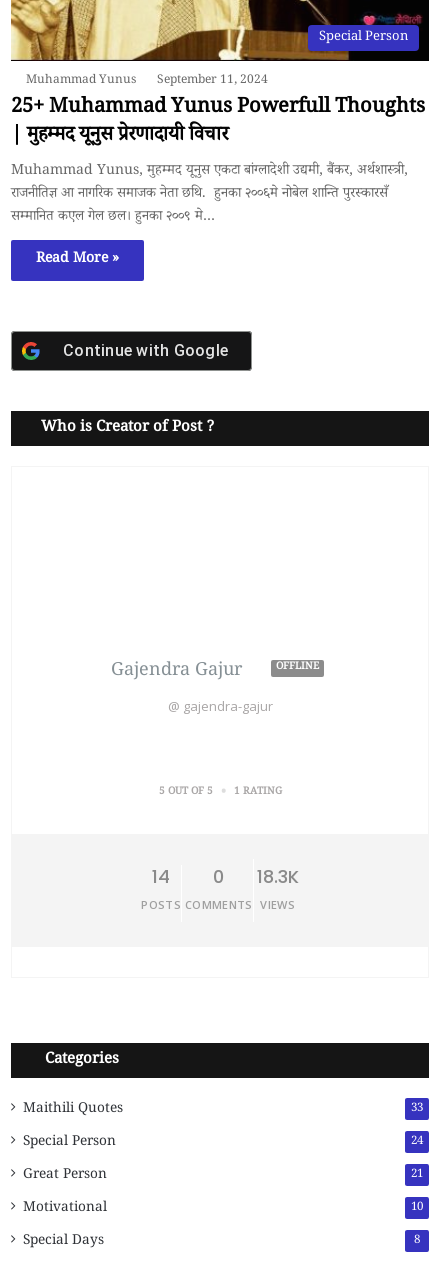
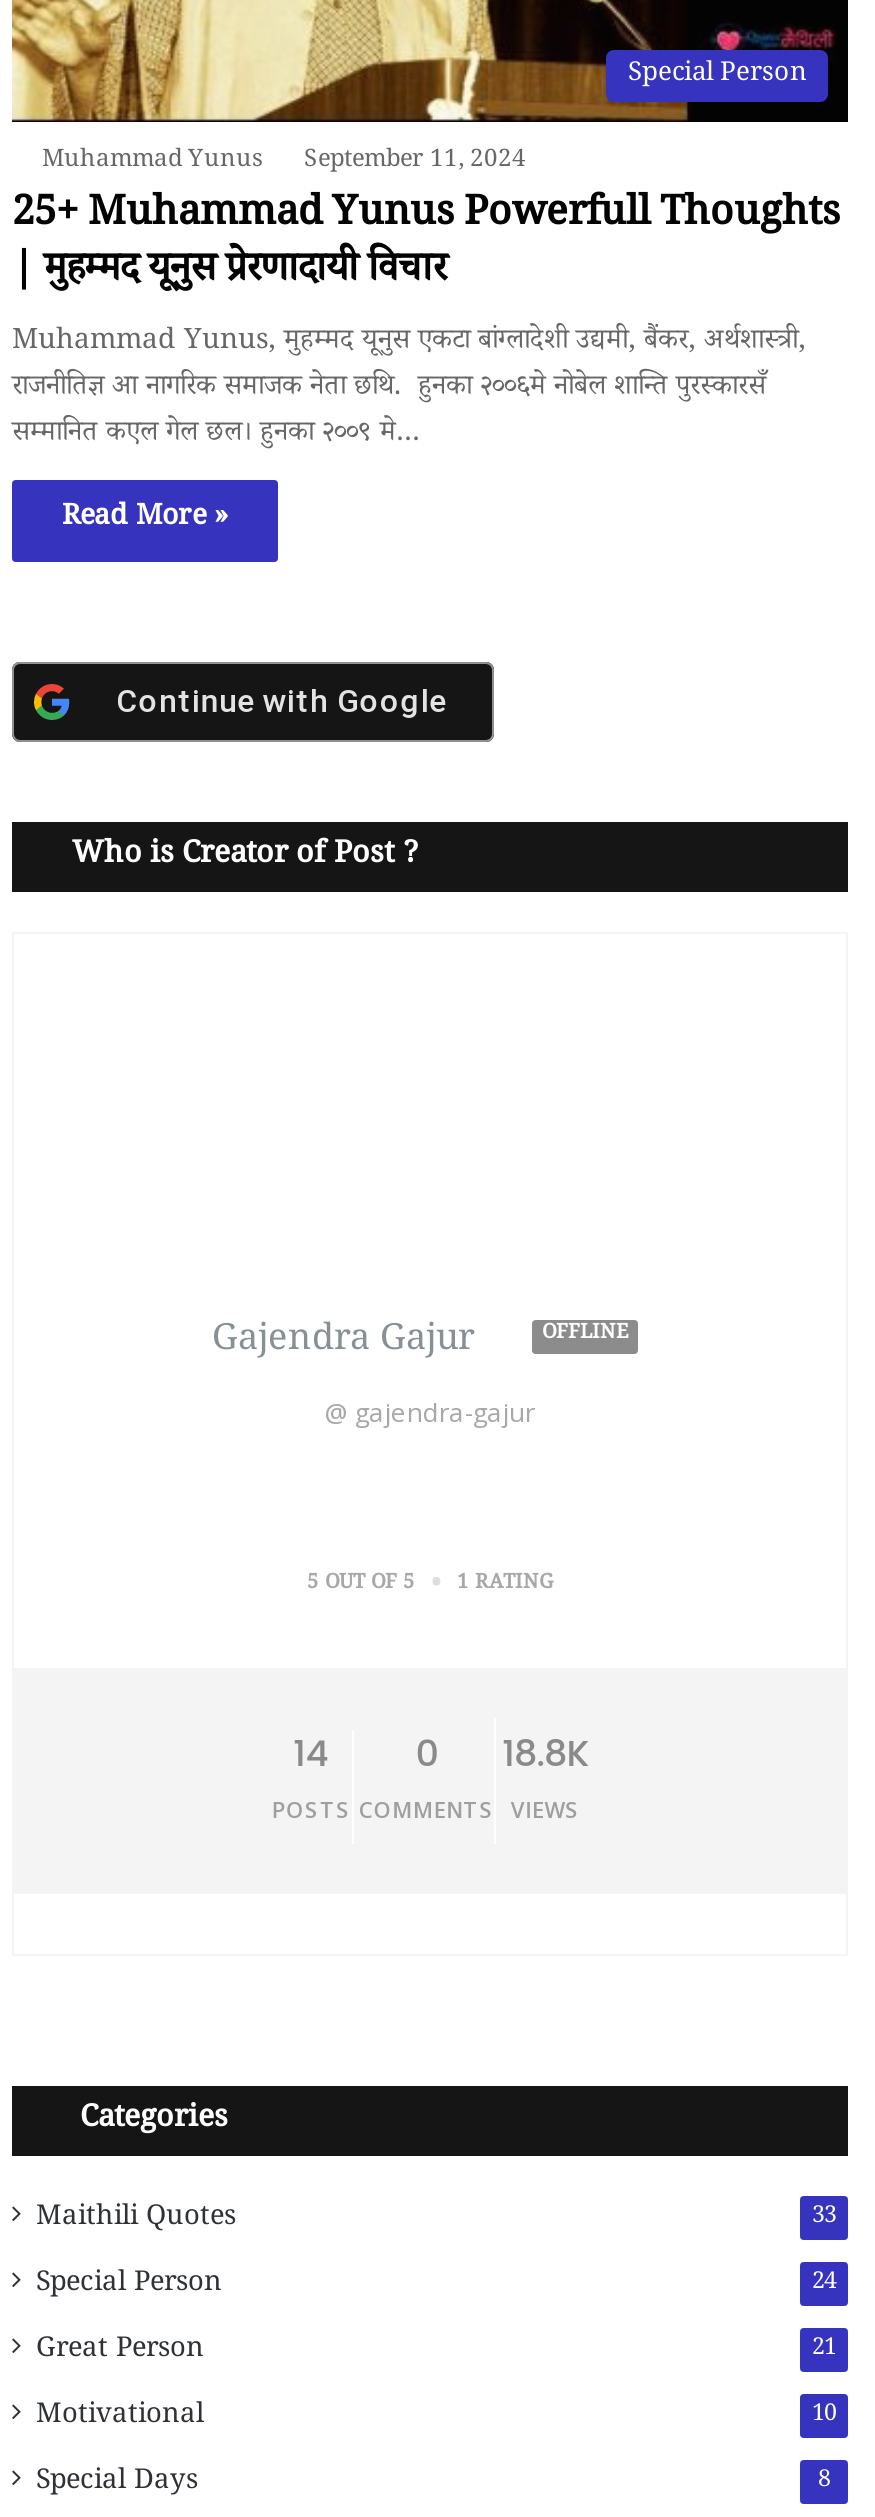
[152,864,299,889] 14 0 18.3K -> [293,1727,588,1777] 14 0 18.8K

